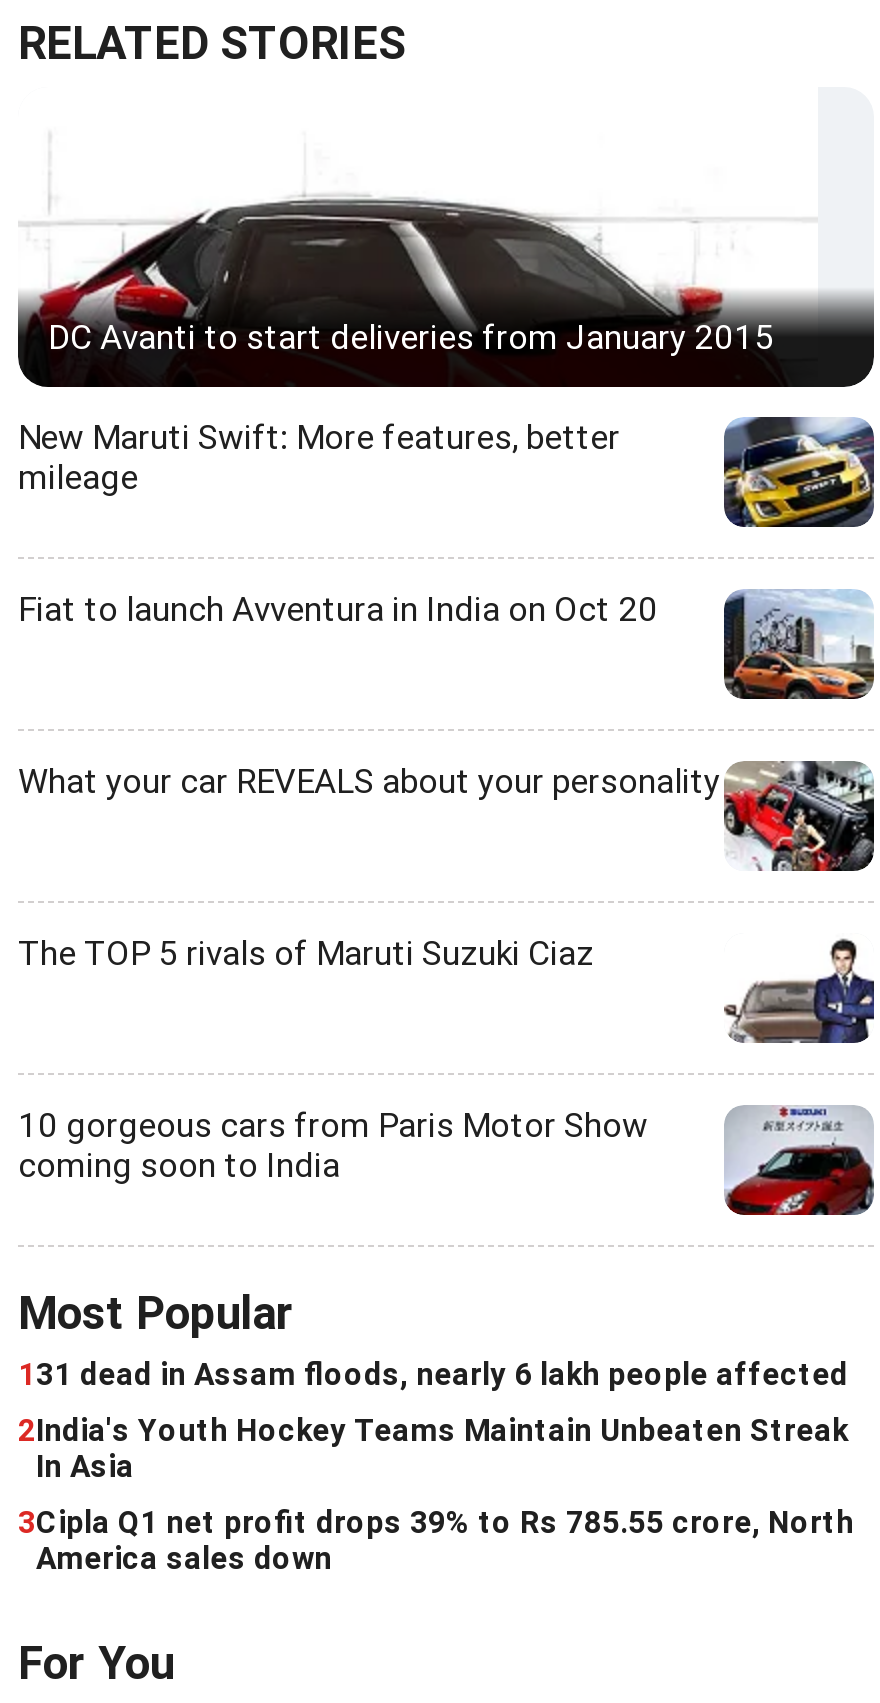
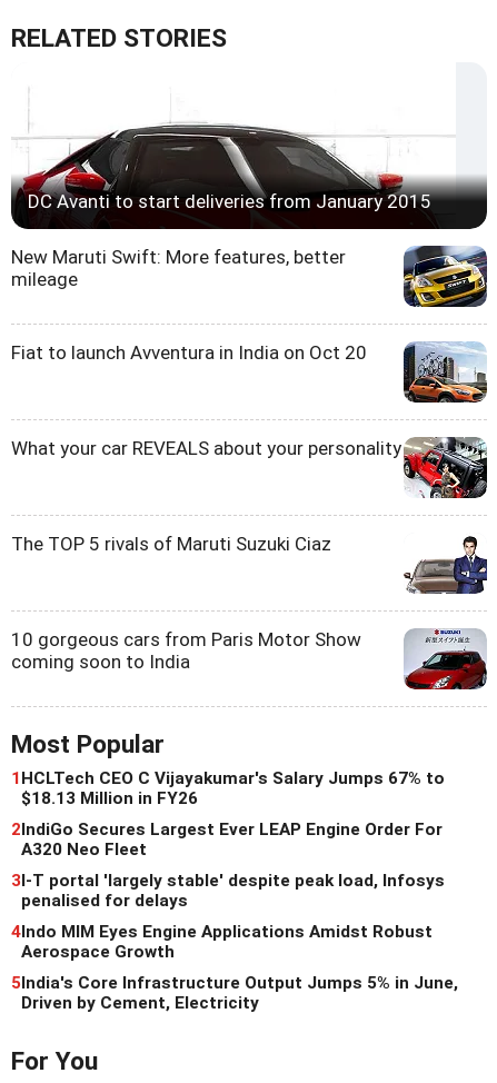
[18,1358,854,1578] 1 31 dead in Assam floods, nearly 6 lakh people affected | 2India's Youth Hockey Teams Maintain Unbeaten Streak | In Asia | 3Cipla Q1 net profit drops 39% to Rs 785.55 crore, North | America sales down -> [11,769,458,1013] 1 HCLTech CEO C Vijayakumar's Salary Jumps 67% to | $18.13 Million in FY26 | 2IndiGo Secures Largest Ever LEAP Engine Order For | A320 Neo Fleet | 3I-T portal 'largely stable' despite peak load, Infosys | penalised for delays | 4Indo MIM Eyes Engine Applications Amidst Robust | Aerospace Growth | 5India's Core Infrastructure Output Jumps 5% in June, | Driven by Cement, Electricity

